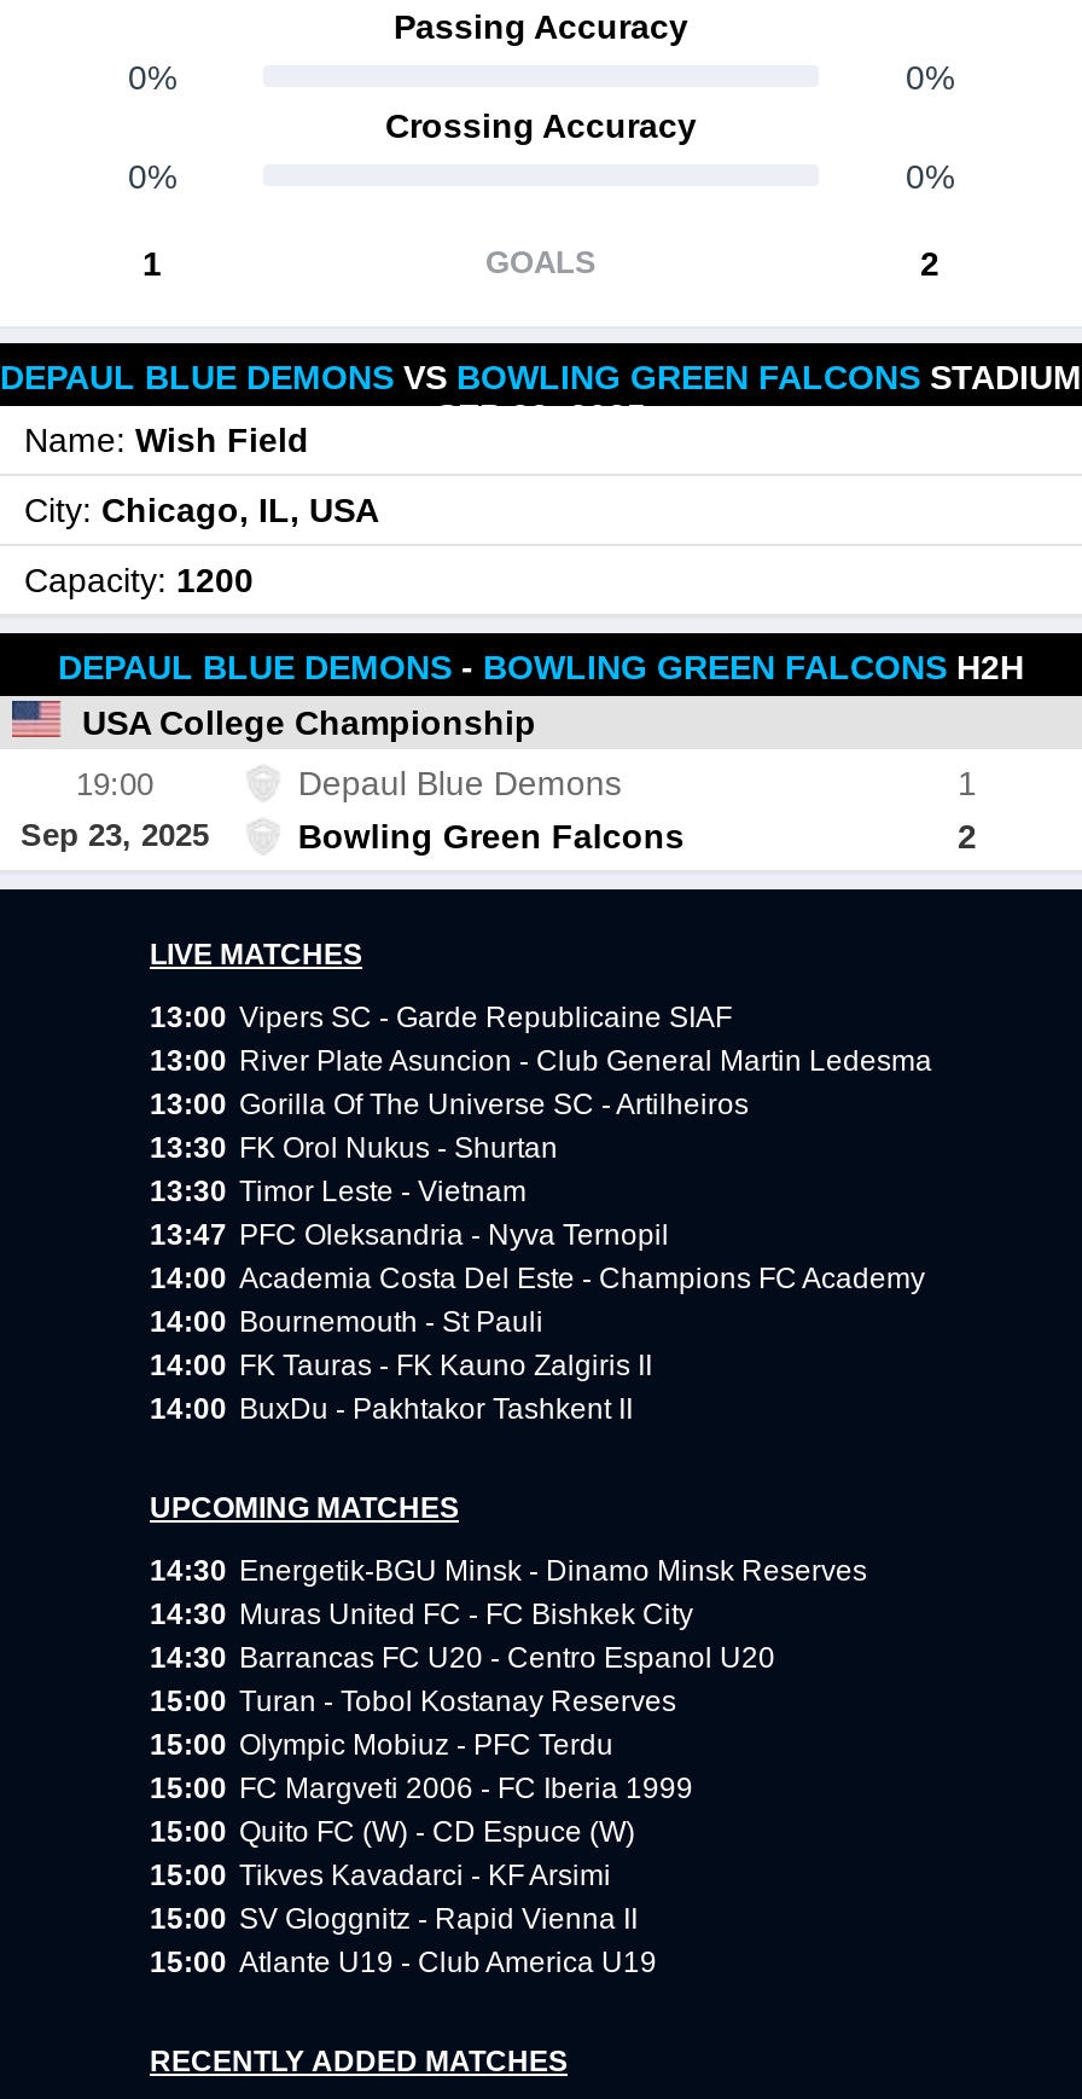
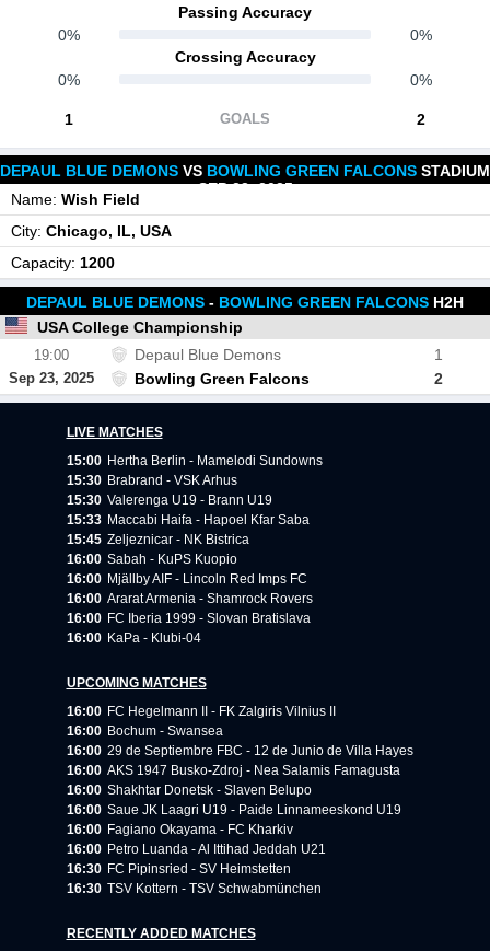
[150,1001,932,1426] 13:00 Vipers SC - Garde Republicaine SIAF | 13:00 River Plate Asuncion - Club General Martin Ledesma | 13:00 Gorilla Of The Universe SC - Artilheiros | 13:30 FK Orol Nukus - Shurtan | 13:30 Timor Leste - Vietnam | 13:47 PFC Oleksandria - Nyva Ternopil | 14:00 Academia Costa Del Este - Champions FC Academy | 14:00 Bournemouth - St Pauli | 14:00 FK Tauras - FK Kauno Zalgiris II | 14:00 BuxDu - Pakhtakor Tashkent II -> [66,453,322,646] 15:00 Hertha Berlin - Mamelodi Sundowns | 15:30 Brabrand - VSK Arhus | 15:30 Valerenga U19 - Brann U19 | 15:33 Maccabi Haifa - Hapoel Kfar Saba | 15:45 Zeljeznicar - NK Bistrica | 16:00 Sabah - KuPS Kuopio | 16:00 Mjällby AIF - Lincoln Red Imps FC | 16:00 Ararat Armenia - Shamrock Rovers | 16:00 FC Iberia 1999 - Slovan Bratislava | 16:00 KaPa - Klubi-04
[150,1554,867,1980] 14:30 Energetik-BGU Minsk - Dinamo Minsk Reserves | 14:30 Muras United FC - FC Bishkek City | 14:30 Barrancas FC U20 - Centro Espanol U20 | 15:00 Turan - Tobol Kostanay Reserves | 15:00 Olympic Mobiuz - PFC Terdu | 15:00 FC Margveti 2006 - FC Iberia 1999 | 15:00 Quito FC (W) - CD Espuce (W) | 15:00 Tikves Kavadarci - KF Arsimi | 15:00 SV Gloggnitz - Rapid Vienna II | 15:00 Atlante U19 - Club America U19 -> [66,704,413,897] 16:00 FC Hegelmann II - FK Zalgiris Vilnius II | 16:00 Bochum - Swansea | 16:00 29 de Septiembre FBC - 12 de Junio de Villa Hayes | 16:00 AKS 1947 Busko-Zdroj - Nea Salamis Famagusta | 16:00 Shakhtar Donetsk - Slaven Belupo | 16:00 Saue JK Laagri U19 - Paide Linnameeskond U19 | 16:00 Fagiano Okayama - FC Kharkiv | 16:00 Petro Luanda - Al Ittihad Jeddah U21 | 16:30 FC Pipinsried - SV Heimstetten | 16:30 TSV Kottern - TSV Schwabmünchen

